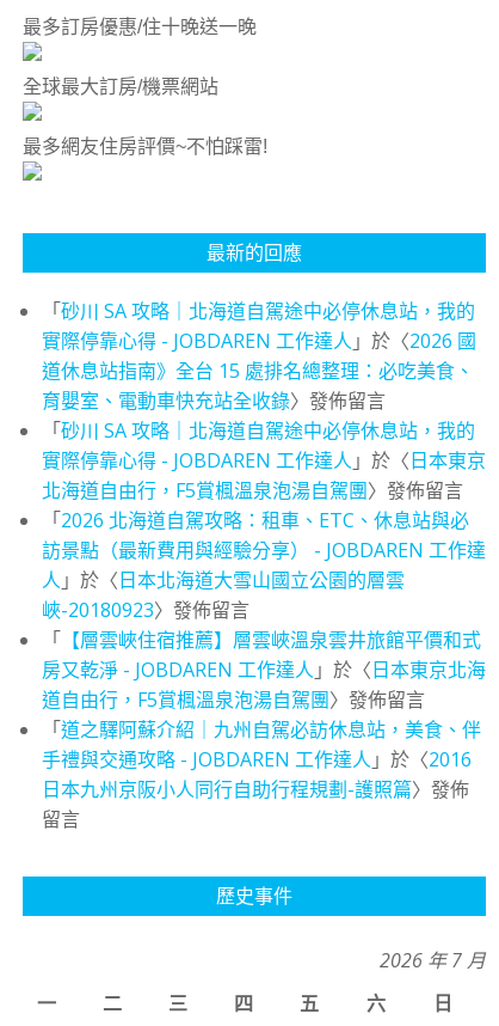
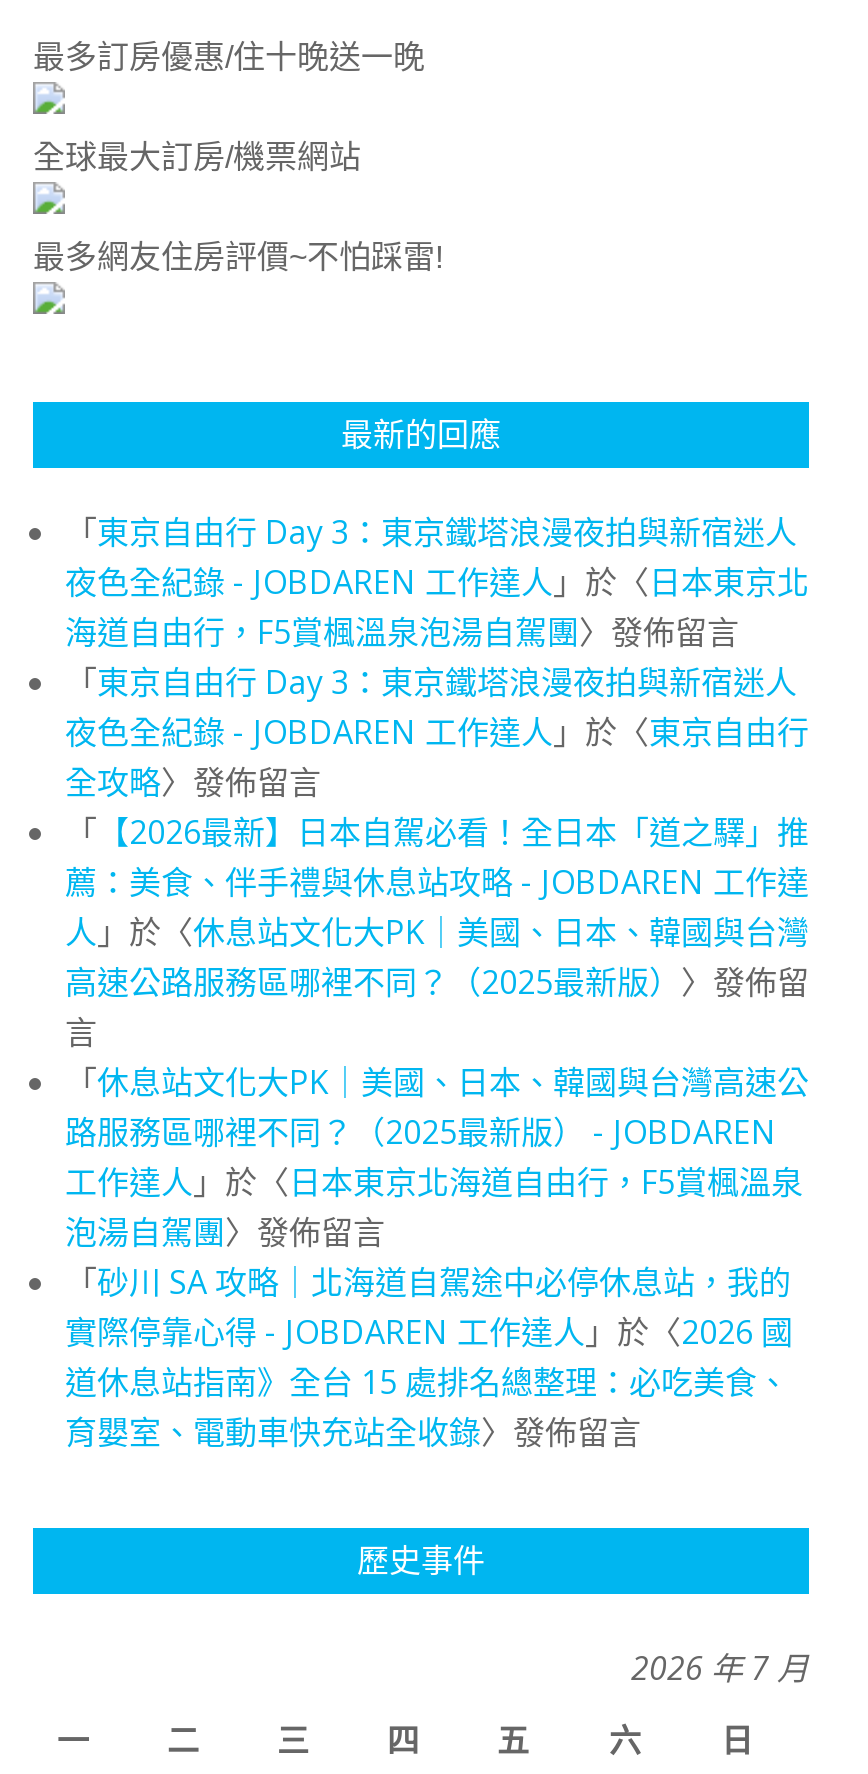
none -> [65,510,809,1254] 「東京自由行 Day 3：東京鐵塔浪漫夜拍與新宿迷人 | 夜色全紀錄 - JOBDAREN 工作達人」於〈日本東京北 | 海道自由行，F5賞楓溫泉泡湯自駕團〉發佈留言 | 「東京自由行 Day 3：東京鐵塔浪漫夜拍與新宿迷人 | 夜色全紀錄 - JOBDAREN 工作達人」於〈東京自由行 | 全攻略〉發佈留言 | 「【2026最新】日本自駕必看！全日本「道之驛」推 | 薦：美食、伴手禮與休息站攻略 - JOBDAREN 工作達 | 人」於〈休息站文化大PK｜美國、日本、韓國與台灣 | 高速公路服務區哪裡不同？（2025最新版）〉發佈留 | 言 | 「休息站文化大PK｜美國、日本、韓國與台灣高速公 | 路服務區哪裡不同？（2025最新版） - JOBDAREN | 工作達人」於〈日本東京北海道自由行，F5賞楓溫泉 | 泡湯自駕團〉發佈留言
moved [42,298,476,414] -> [65,1260,793,1454]: 「砂川 SA 攻略｜北海道自駕途中必停休息站，我的 | 實際停靠心得 - JOBDAREN 工作達人」於〈2026 國 | 道休息站指南》全台 15 處排名總整理：必吃美食、 | 育嬰室、電動車快充站全收錄〉發佈留言
[42,417,486,832] 「砂川 SA 攻略｜北海道自駕途中必停休息站，我的 | 實際停靠心得 - JOBDAREN 工作達人」於〈日本東京 | 北海道自由行，F5賞楓溫泉泡湯自駕團〉發佈留言 | 「2026 北海道自駕攻略：租車、ETC、休息站與必 | 訪景點（最新費用與經驗分享） - JOBDAREN 工作達 | 人」於〈日本北海道大雪山國立公園的層雲 | 峽-20180923〉發佈留言 | 「【層雲峽住宿推薦】層雲峽溫泉雲井旅館平價和式 | 房又乾淨 - JOBDAREN 工作達人」於〈日本東京北海 | 道自由行，F5賞楓溫泉泡湯自駕團〉發佈留言 | 「道之驛阿蘇介紹｜九州自駕必訪休息站，美食、伴 | 手禮與交通攻略 - JOBDAREN 工作達人」於〈2016 | 日本九州京阪小人同行自助行程規劃-護照篇〉發佈 | 留言 -> none

